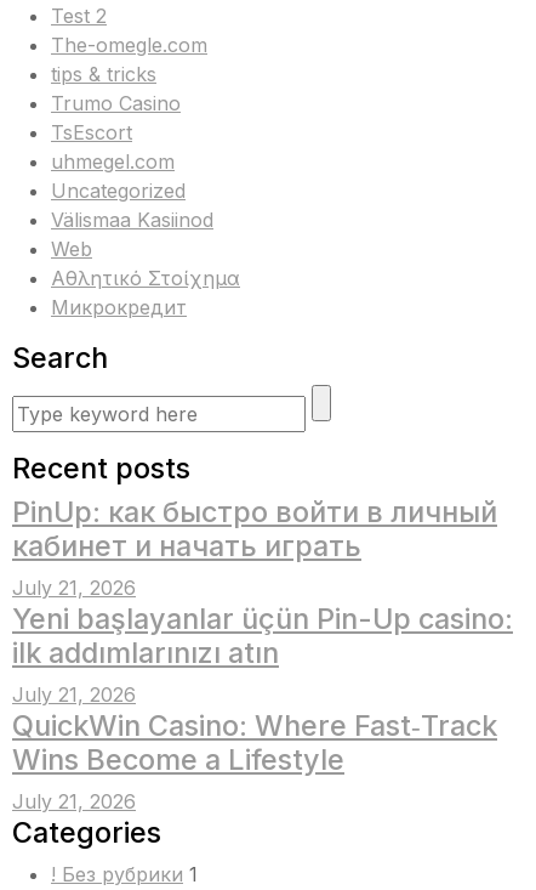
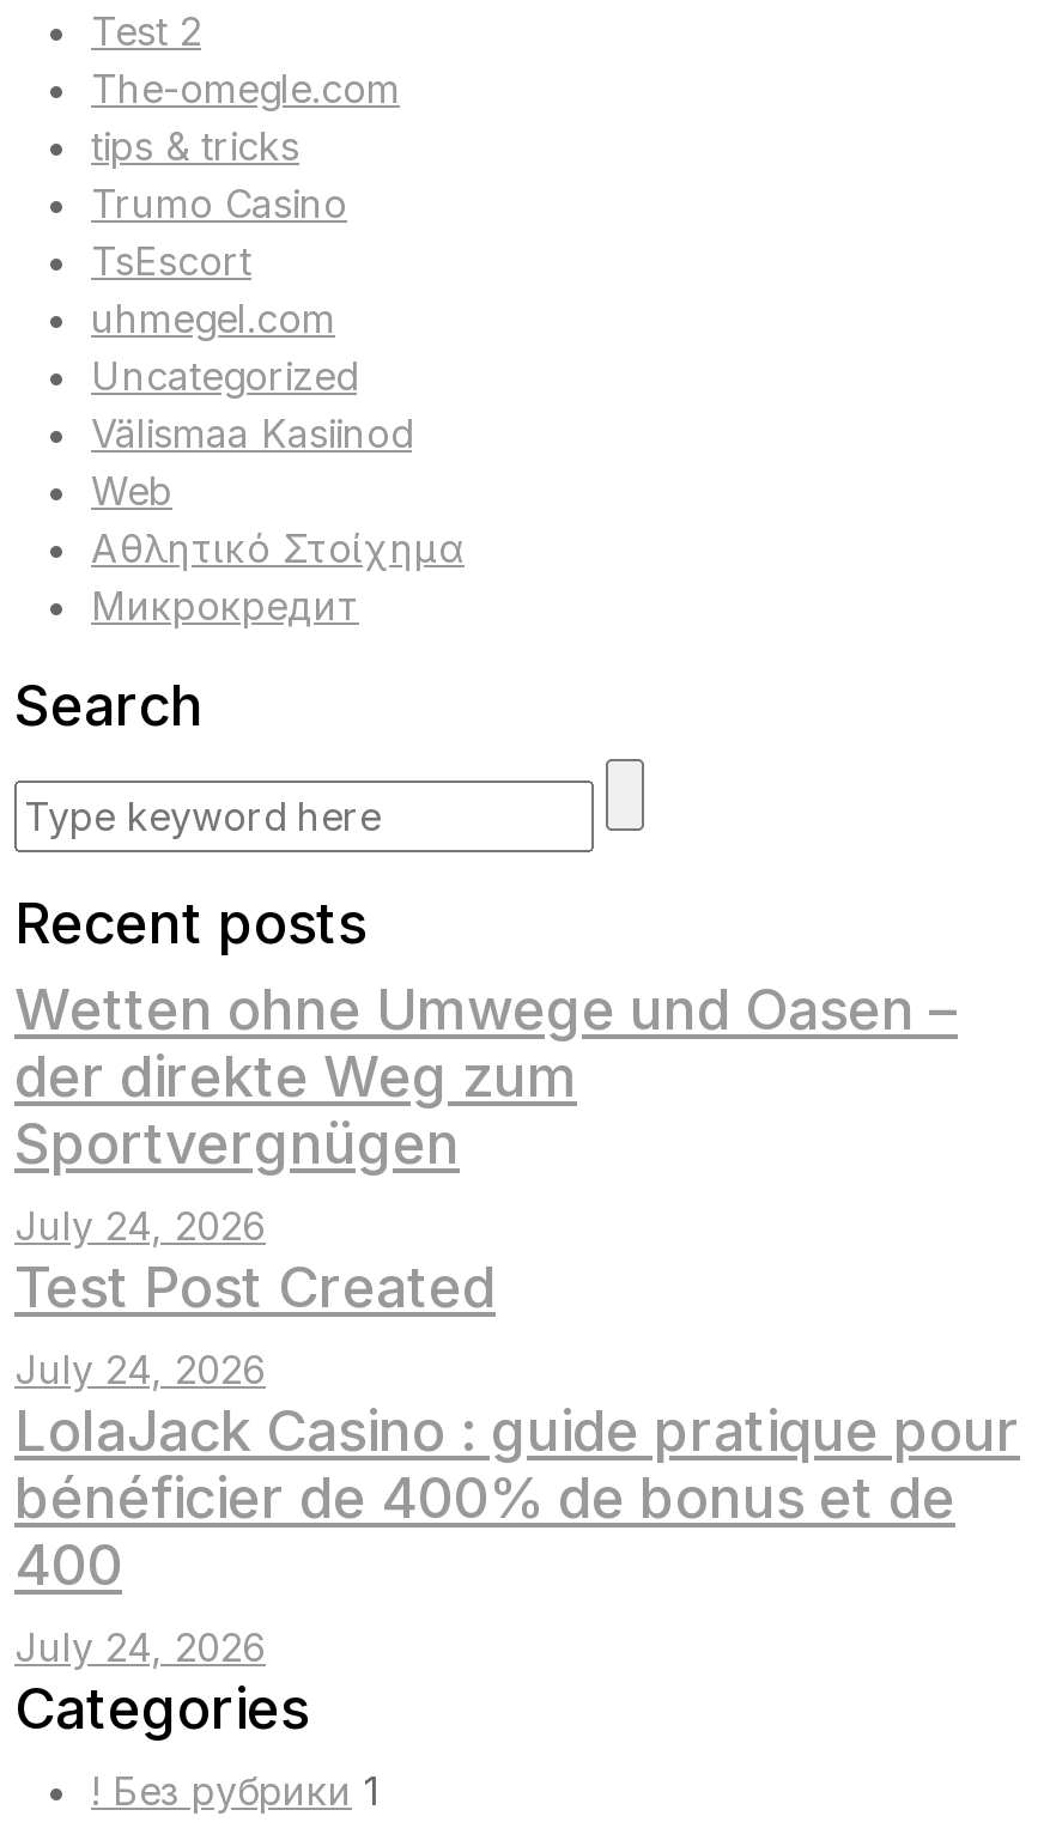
[12,494,513,814] PinUp: как быстро войти в личный | кабинет и начать играть | July 21, 2026 | Yeni başlayanlar üçün Pin-Up casino: | ilk addımlarınızı atın | July 21, 2026 | QuickWin Casino: Where Fast‑Track | Wins Become a Lifestyle | July 21, 2026 -> [14,974,1020,1671] Wetten ohne Umwege und Oasen – | der direkte Weg zum | Sportvergnügen | July 24, 2026 | Test Post Created | July 24, 2026 | LolaJack Casino : guide pratique pour | bénéficier de 400% de bonus et de | 400 | July 24, 2026

